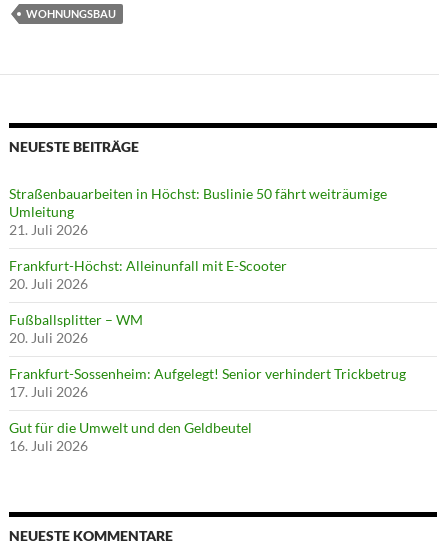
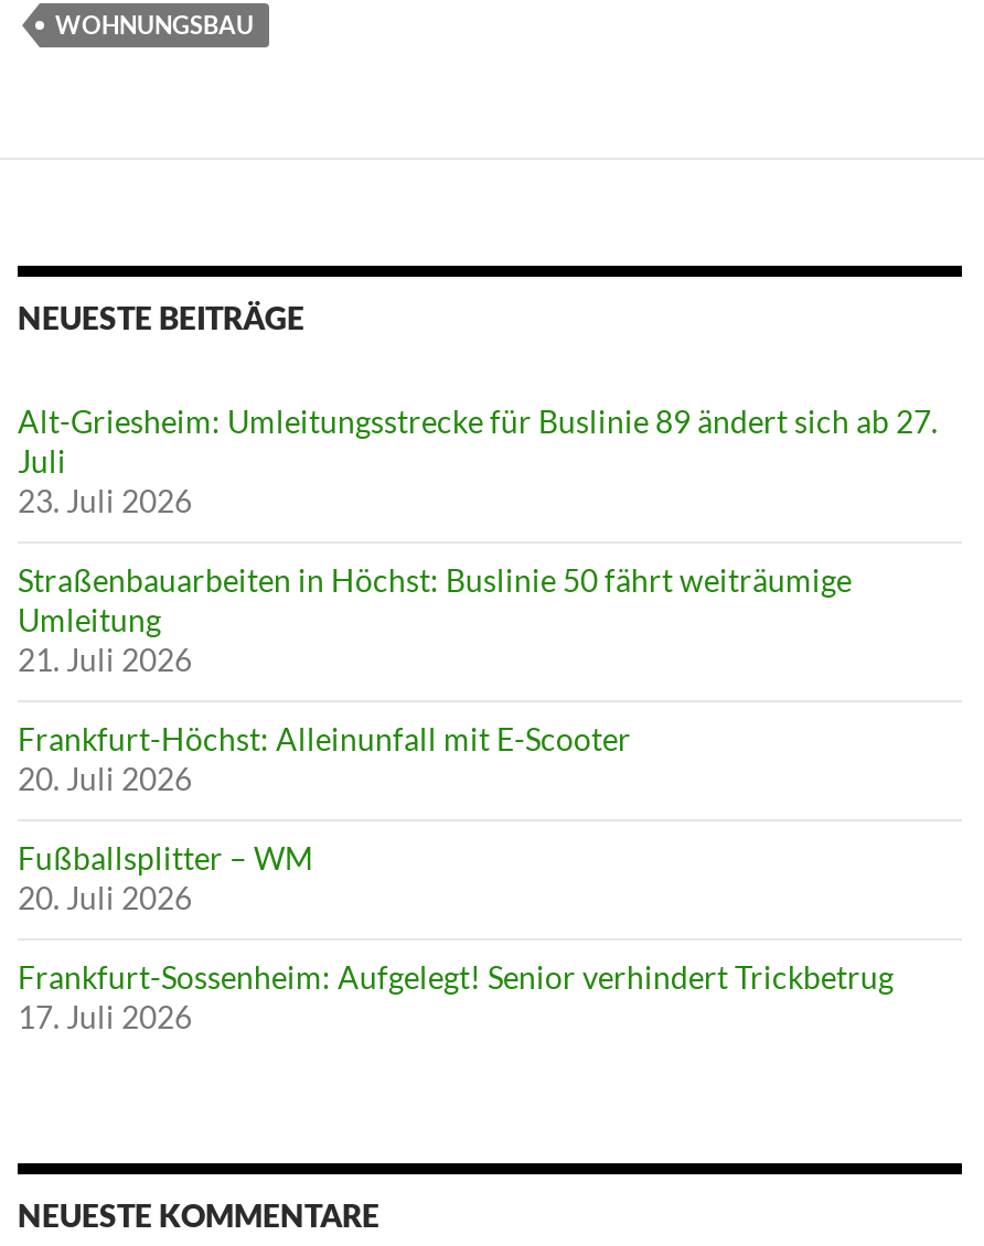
none -> [18,402,938,519] Alt-Griesheim: Umleitungsstrecke für Buslinie 89 ändert sich ab 27. | Juli | 23. Juli 2026
moved [9,185,406,400] -> [18,561,894,1035]: Straßenbauarbeiten in Höchst: Buslinie 50 fährt weiträumige | Umleitung | 21. Juli 2026 | ... | Frankfurt-Sossenheim: Aufgelegt! Senior verhindert Trickbetrug | 17. Juli 2026
[9,419,252,454] Gut für die Umwelt und den Geldbeutel | 16. Juli 2026 -> none

